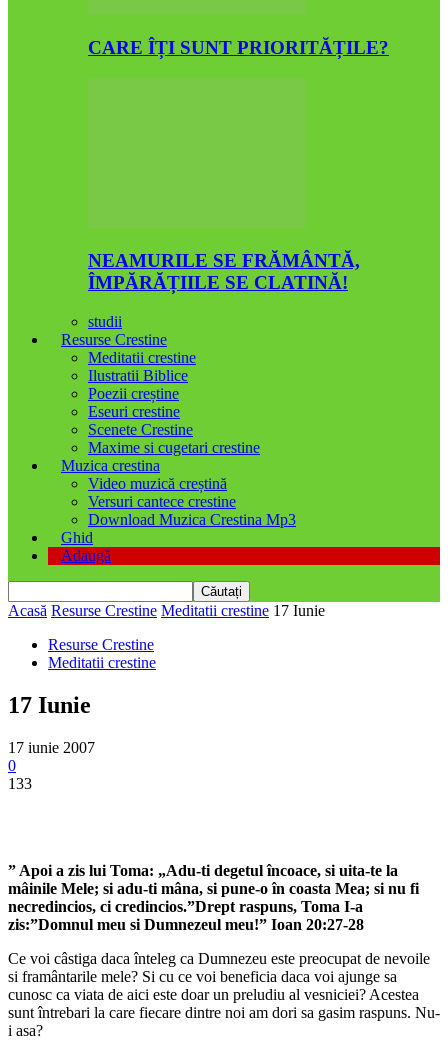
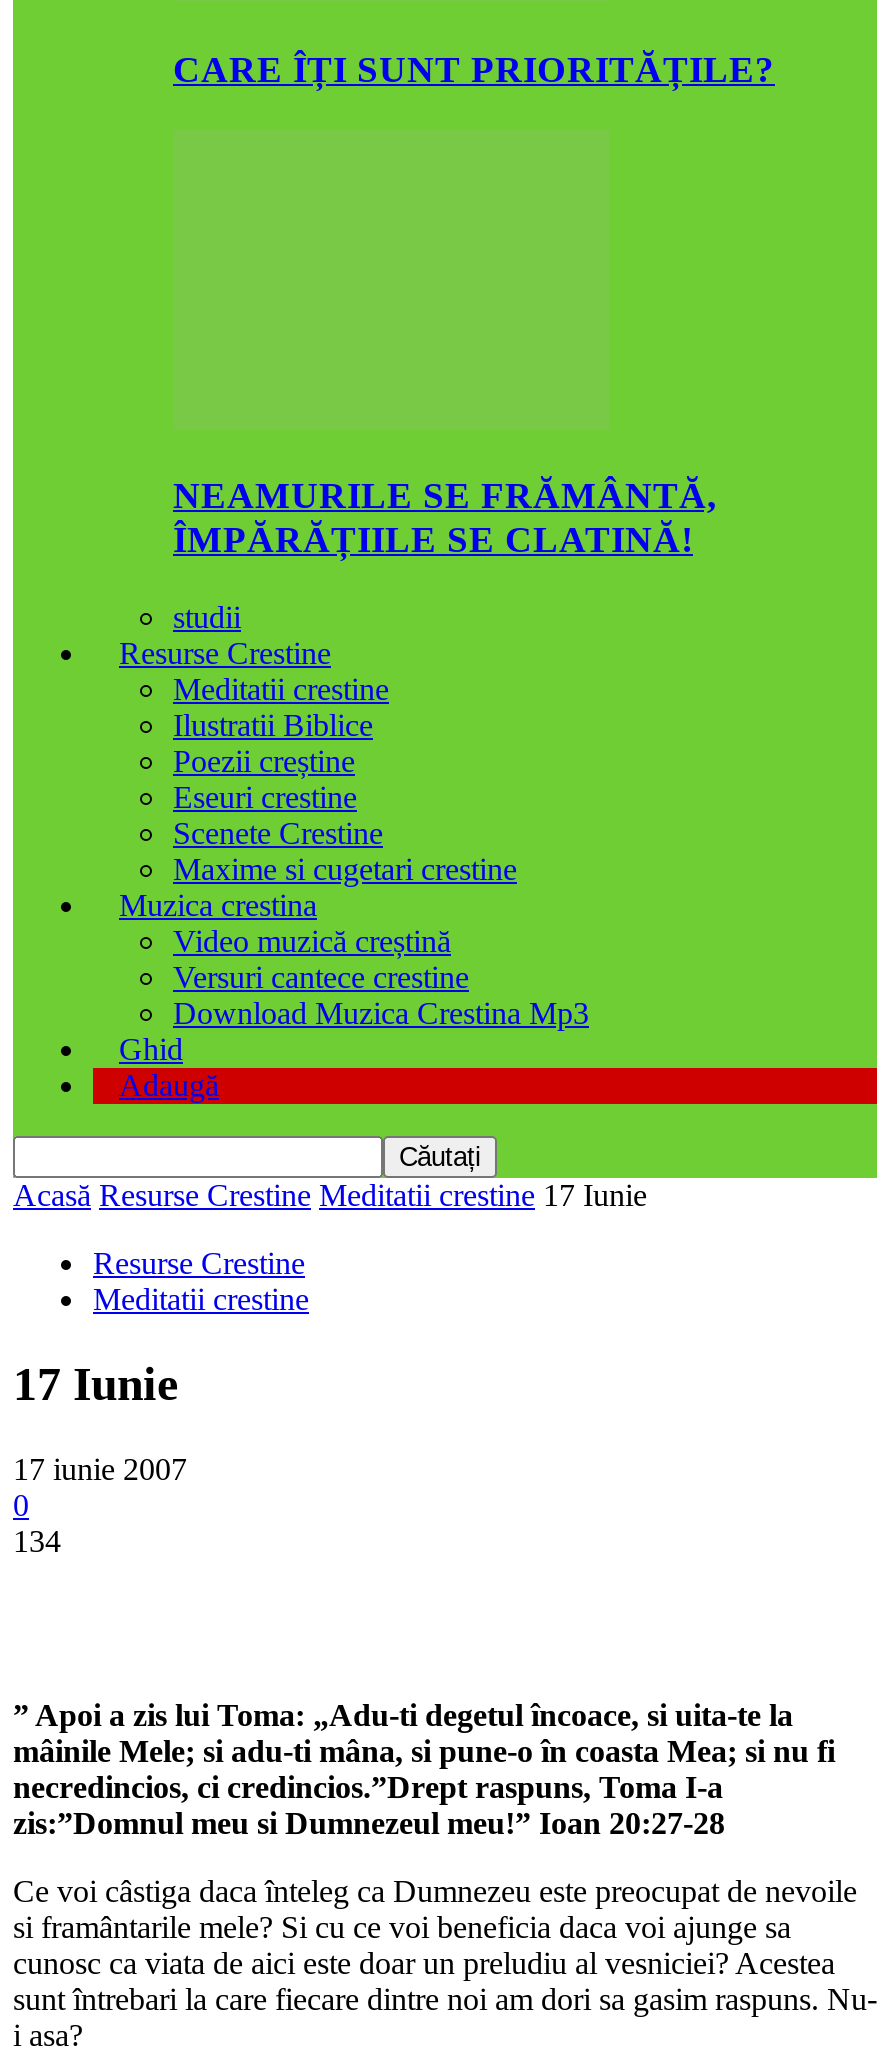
[8,775,32,792] 133 -> [13,1524,61,1558] 134

